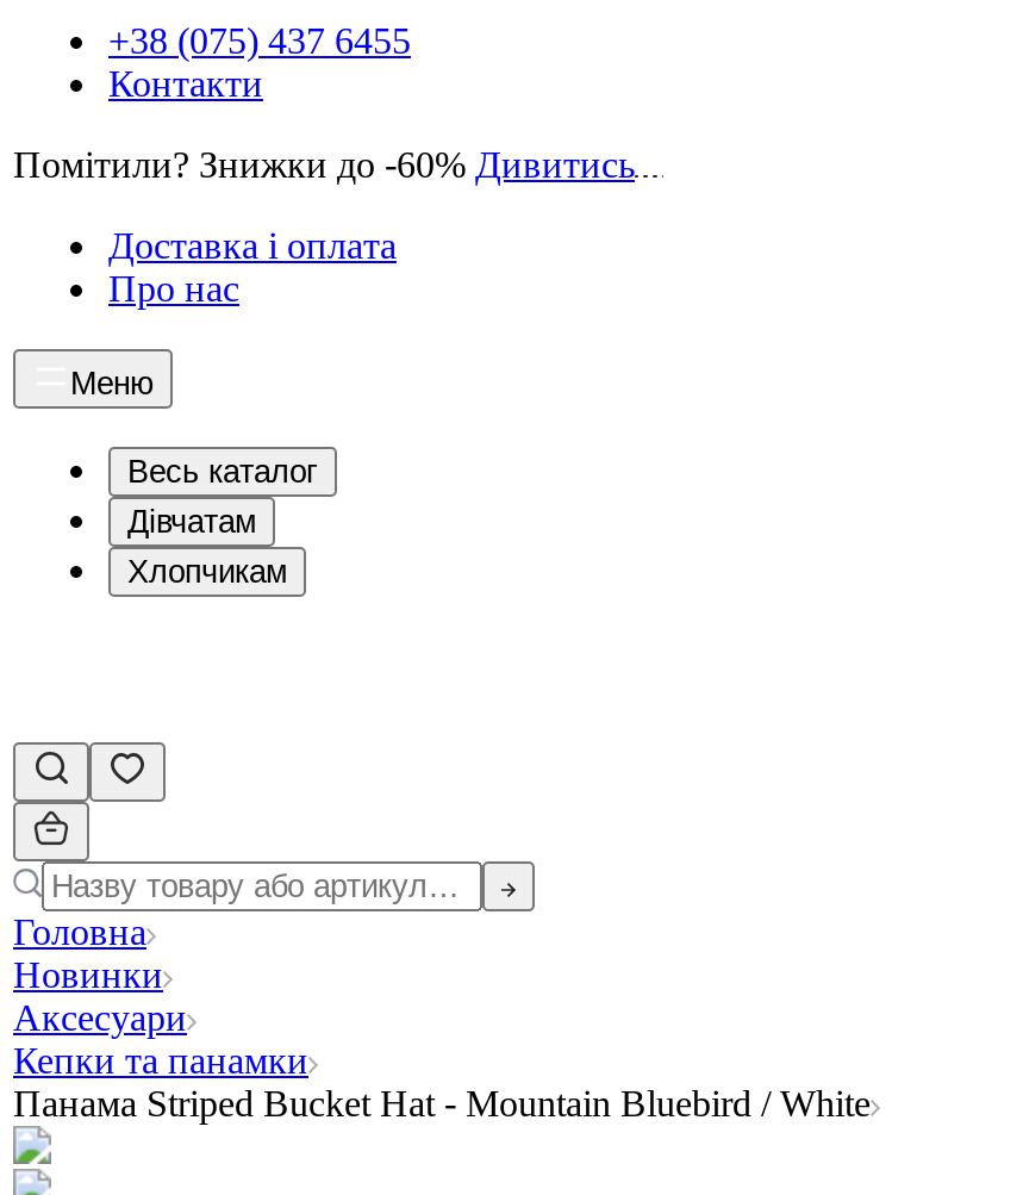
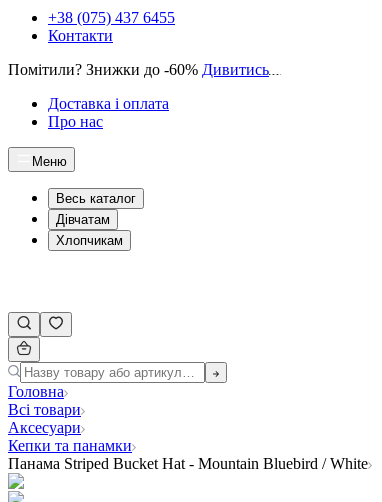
[13,954,163,995] Новинки -> [8,401,81,418] Всі товари

